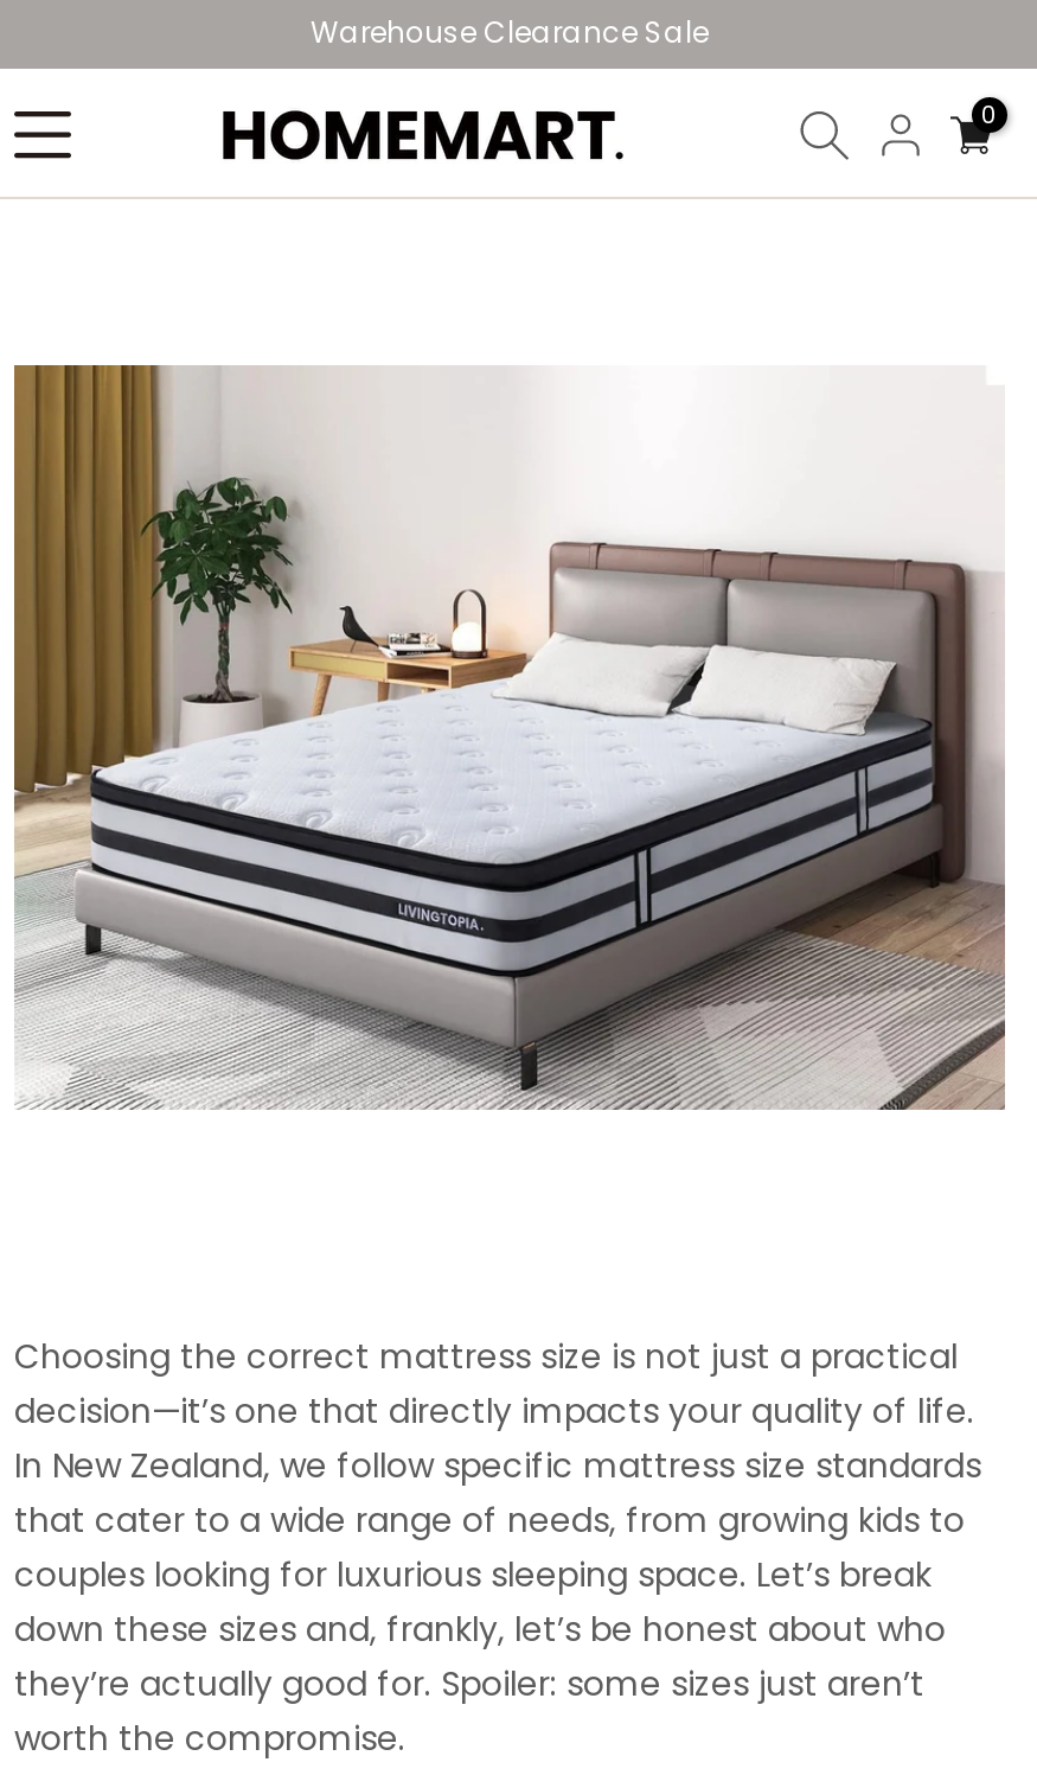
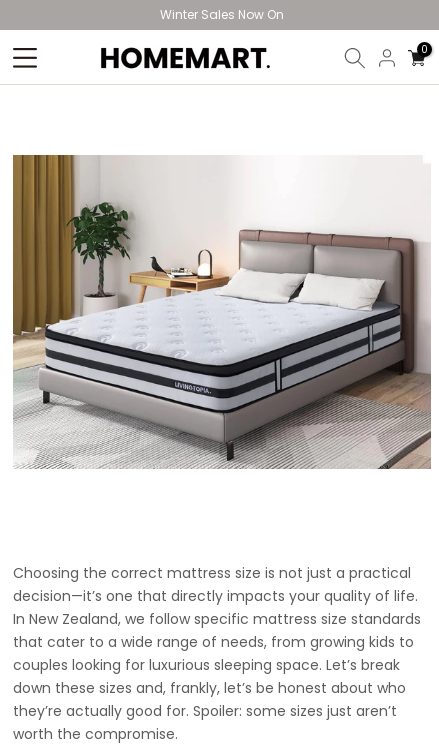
[311,12,709,52] Warehouse Clearance Sale -> [160,6,284,23] Winter Sales Now On

